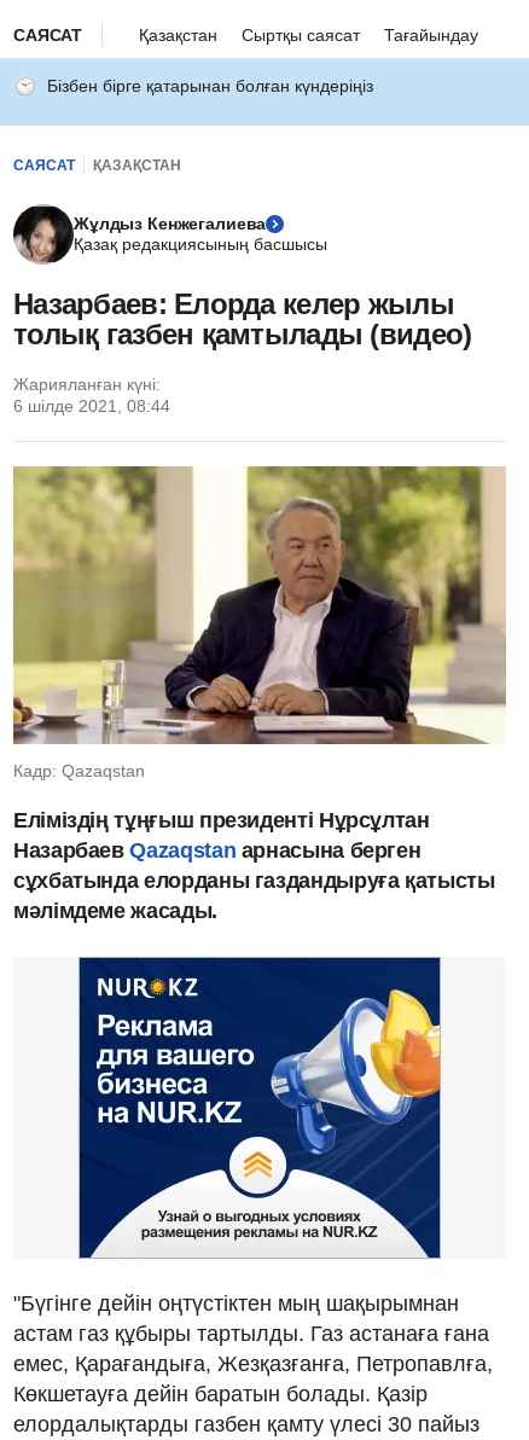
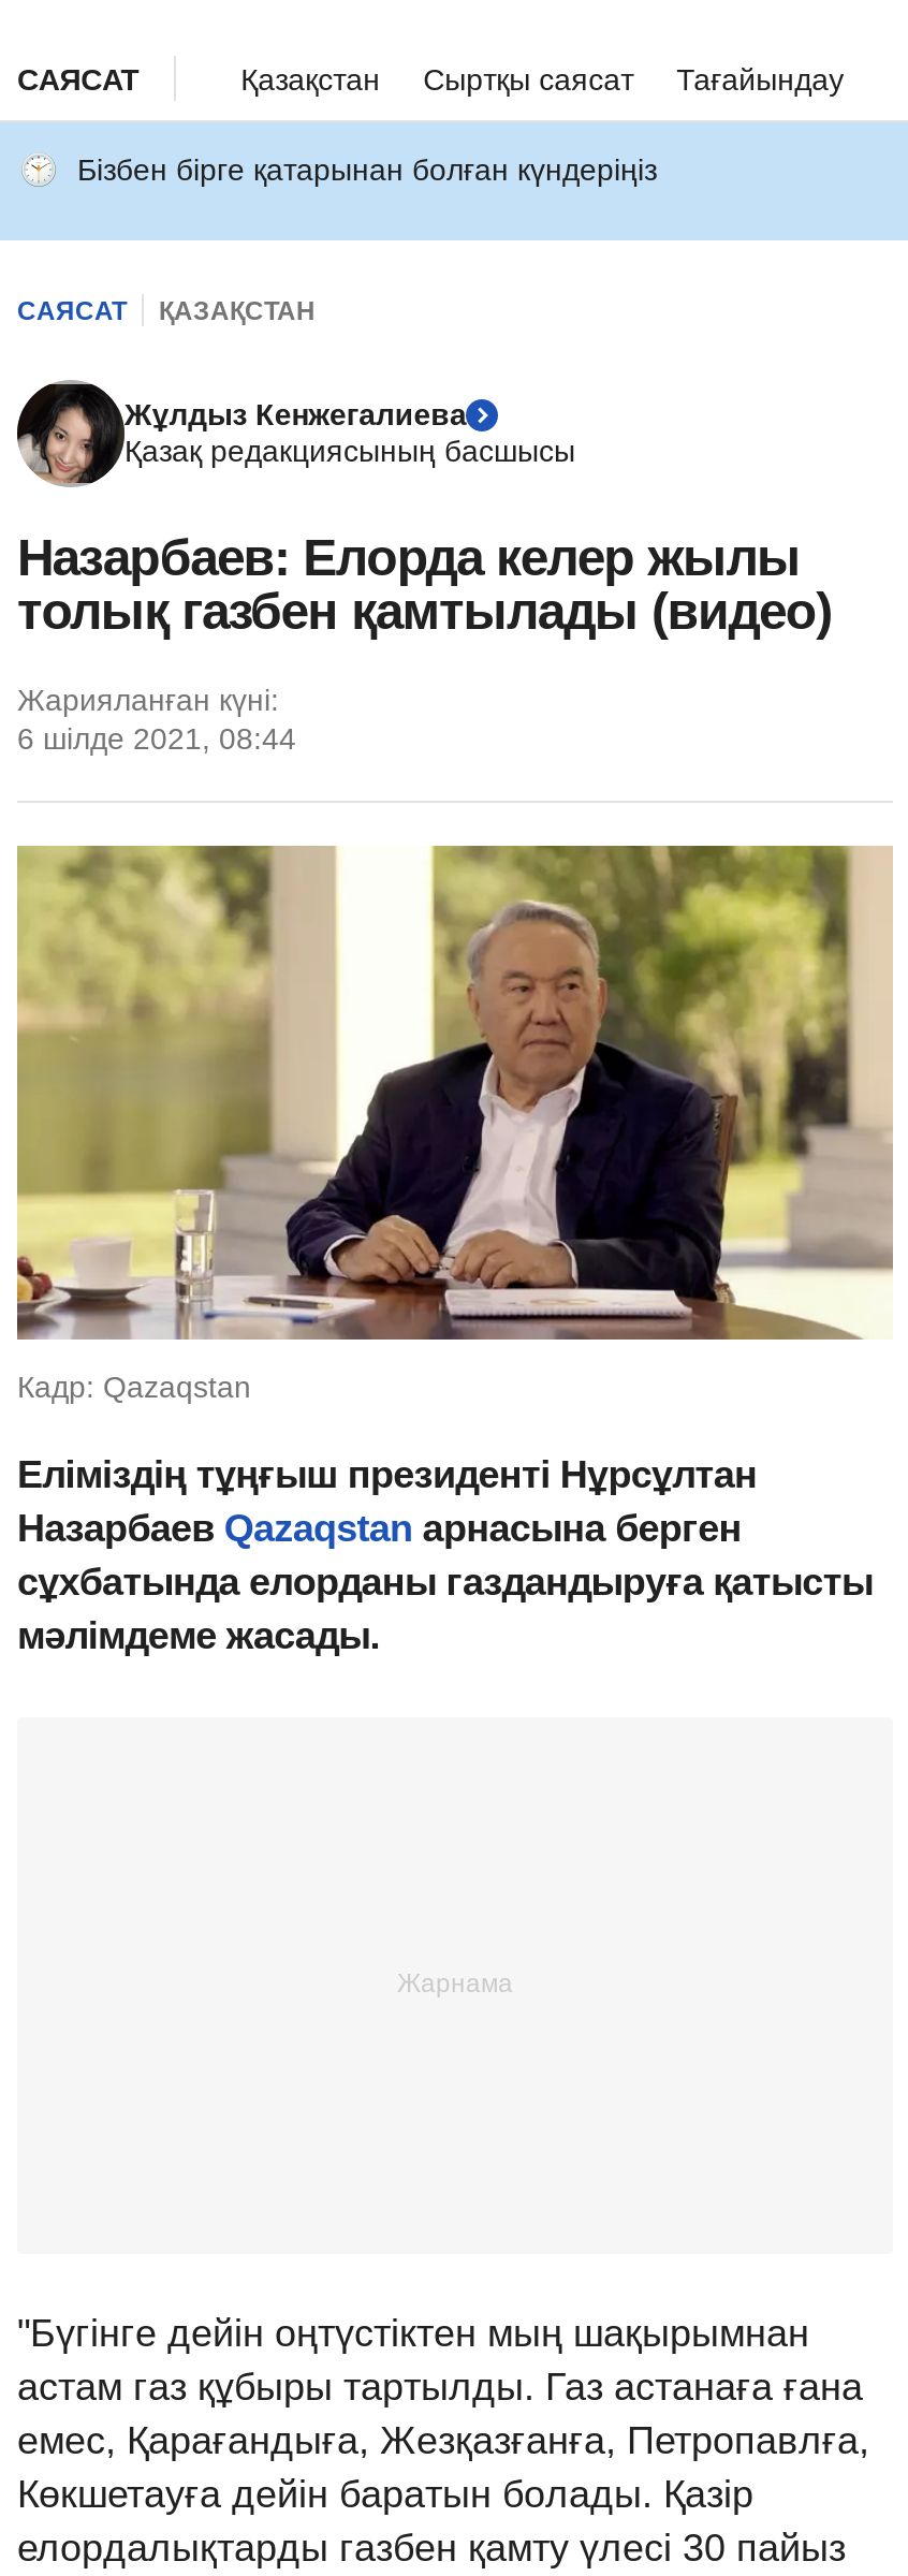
[77,956,442,1260] [image] -> none

